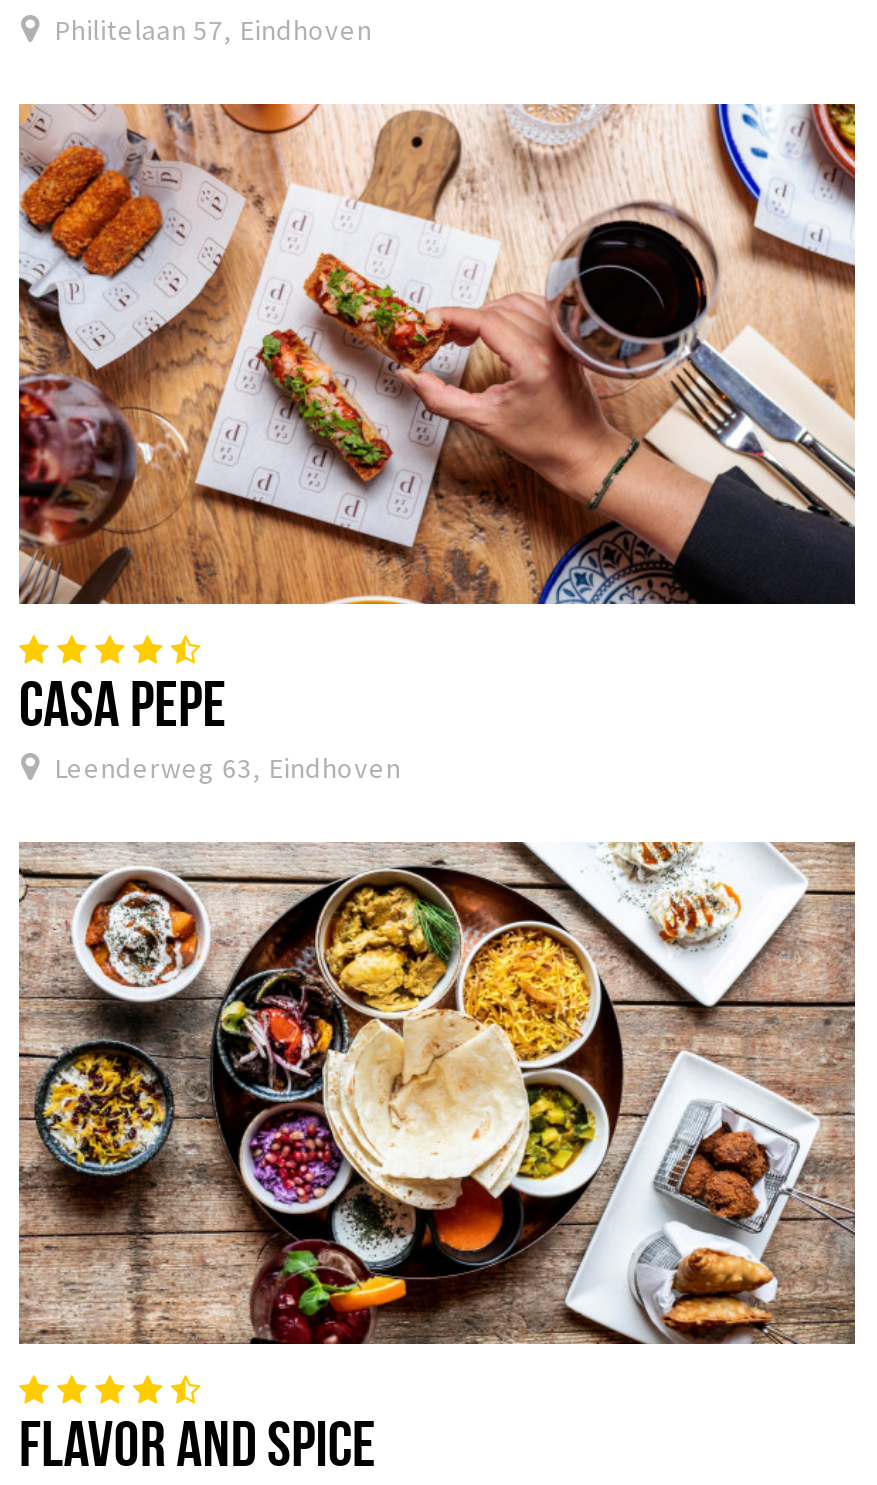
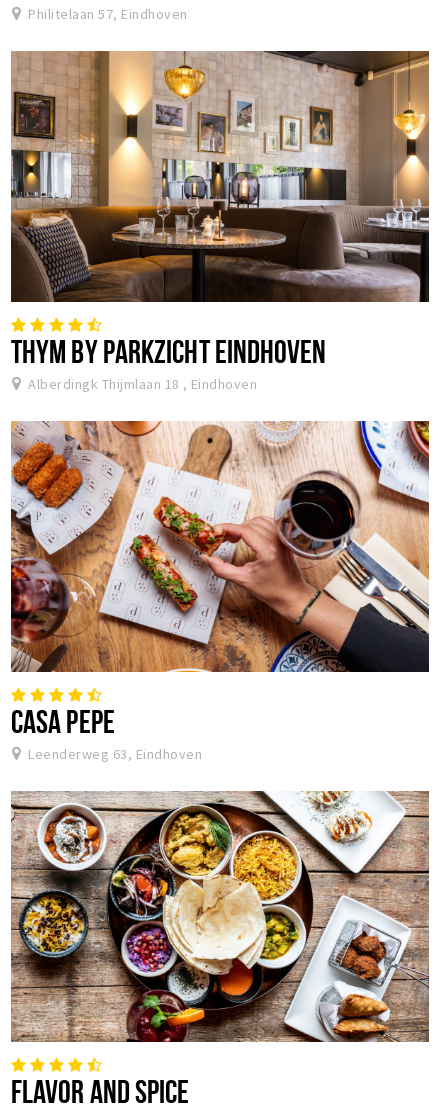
none -> [10,50,430,393] [image] | THYM BY PARKZICHT EINDHOVEN | Alberdingk Thijmlaan 18 , Eindhoven

